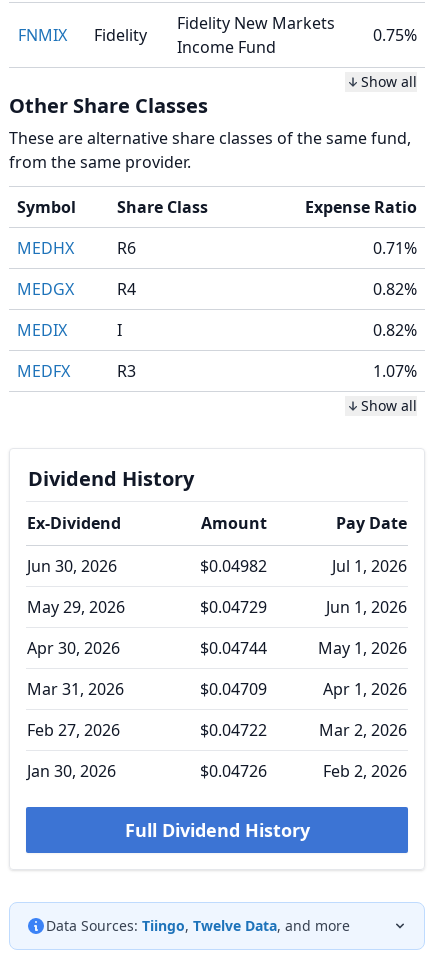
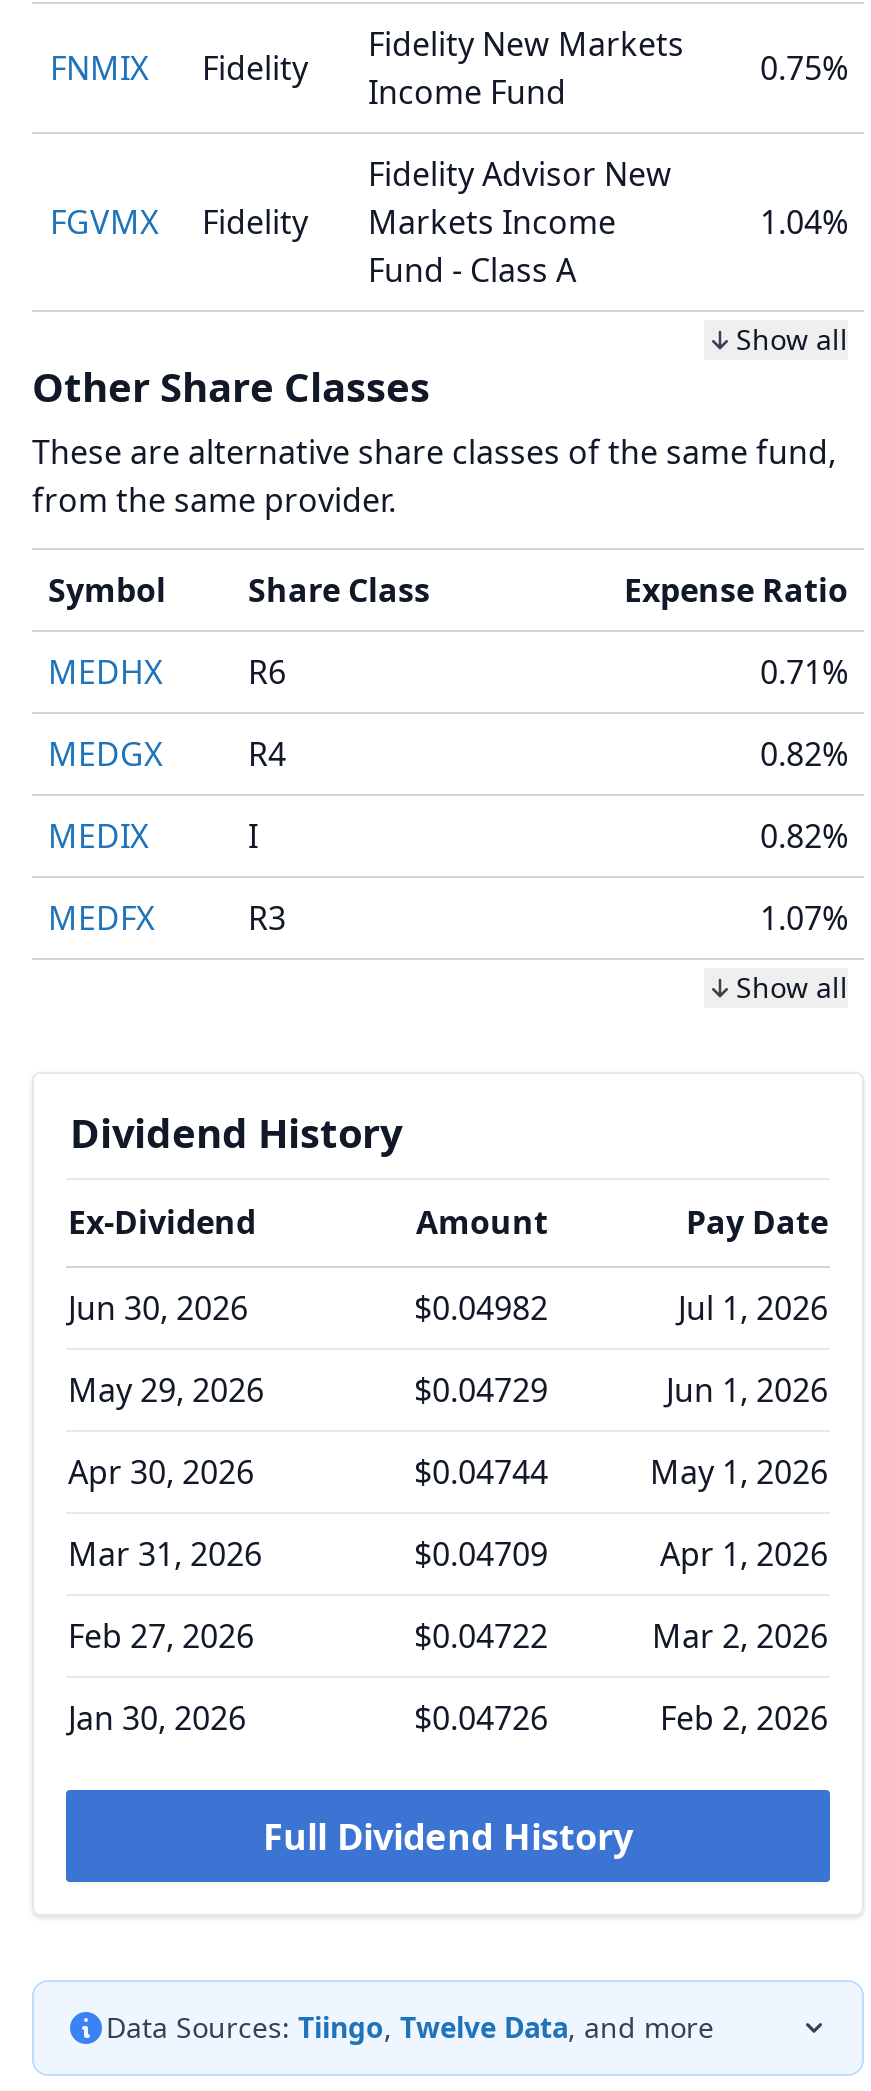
none -> [50,200,308,244] FGVMX | Fidelity
none -> [368,152,672,292] Fidelity Advisor New | Markets Income | Fund - Class A
none -> [760,200,848,244] 1.04%

